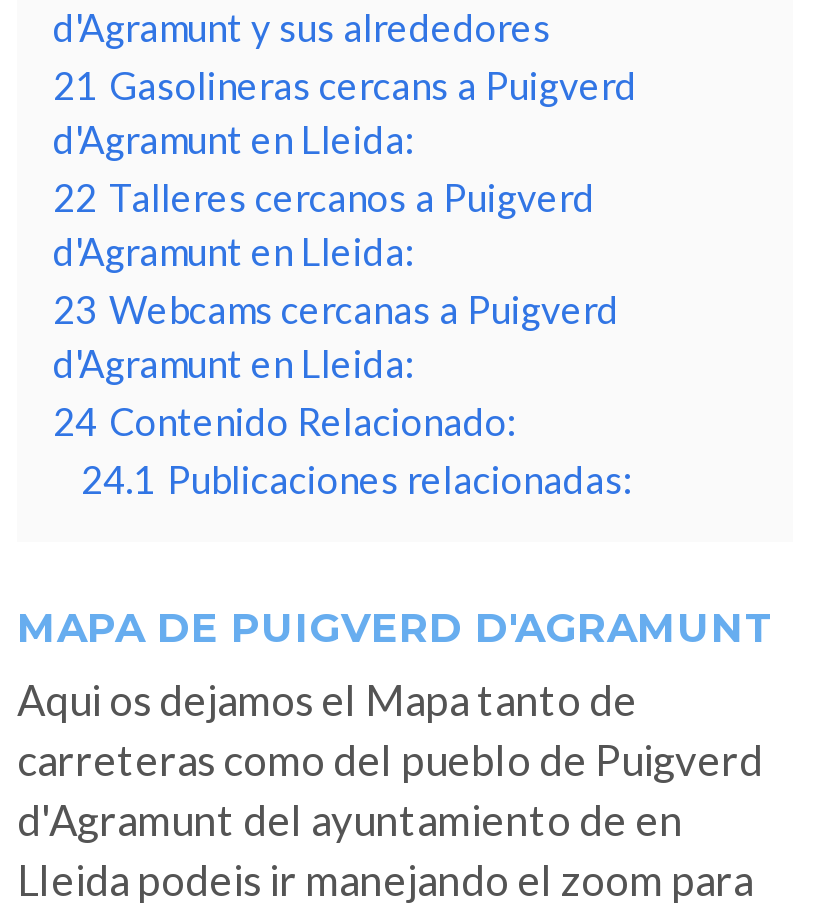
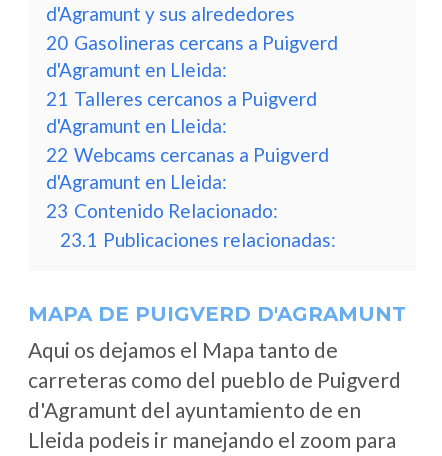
[53,62,637,108] 21 Gasolineras cercans a Puigverd -> [46,31,338,54] 20 Gasolineras cercans a Puigverd
[53,174,595,220] 22 Talleres cercanos a Puigverd -> [46,87,317,110] 21 Talleres cercanos a Puigverd
[53,286,619,332] 23 Webcams cercanas a Puigverd -> [46,143,329,166] 22 Webcams cercanas a Puigverd
[53,398,517,444] 24 Contenido Relacionado: -> [46,199,278,222] 23 Contenido Relacionado:
[81,456,633,502] 24.1 Publicaciones relacionadas: -> [60,228,336,251] 23.1 Publicaciones relacionadas:

